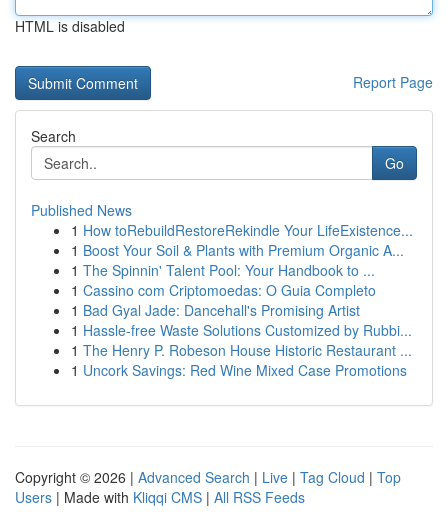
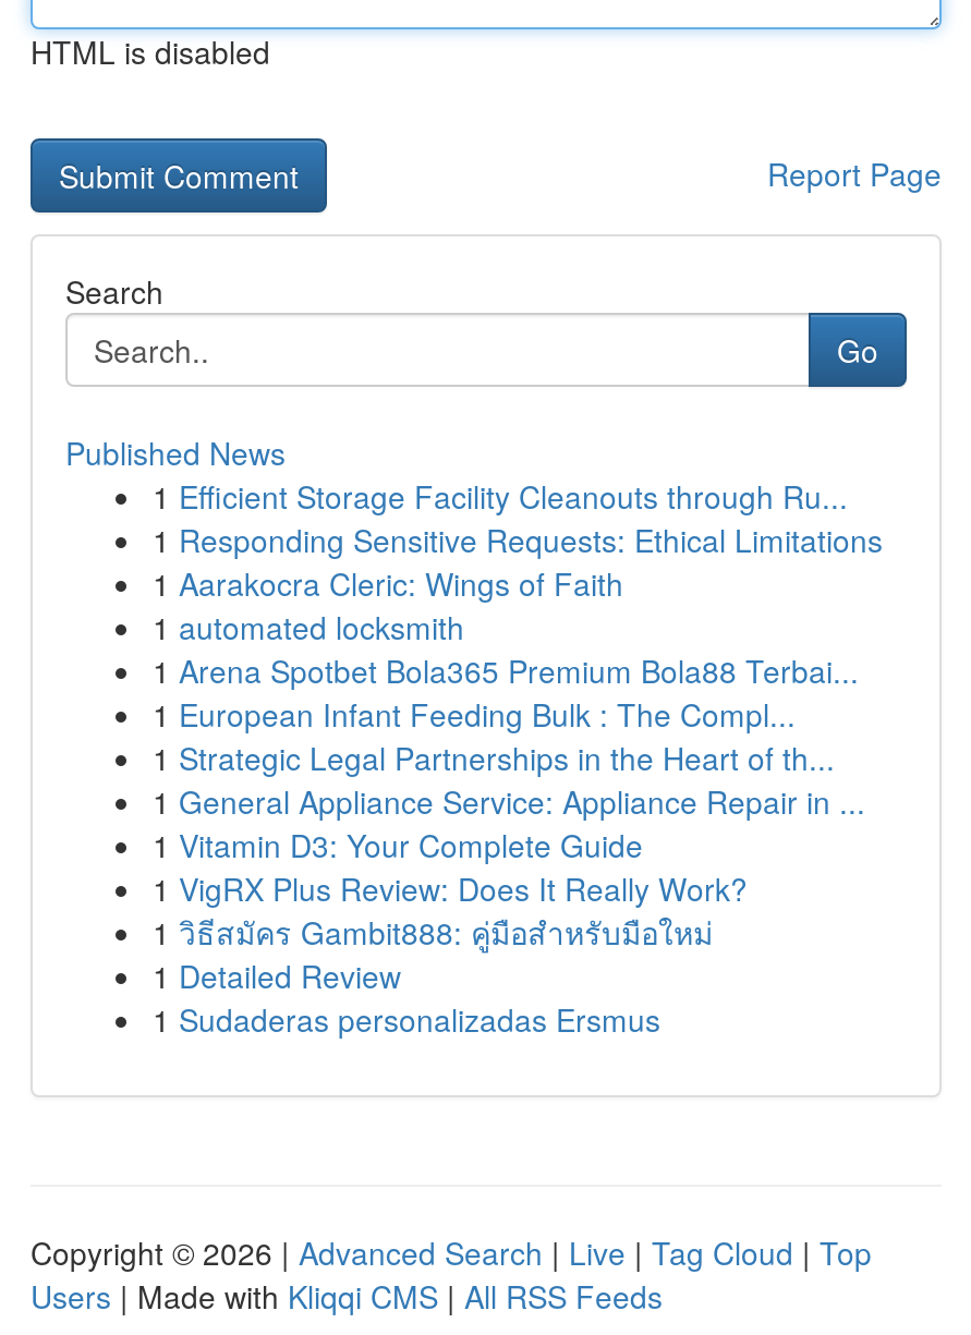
[71,220,413,380] 1 How toRebuildRestoreRekindle Your LifeExistence... | 1 Boost Your Soil & Plants with Premium Organic A... | 1 The Spinnin' Talent Pool: Your Handbook to ... | 1 Cassino com Criptomoedas: O Guia Completo | 1 Bad Gyal Jade: Dancehall's Promising Artist | 1 Hassle-free Waste Solutions Customized by Rubbi... | 1 The Henry P. Robeson House Historic Restaurant ... | 1 Uncork Savings: Red Wine Mixed Case Promotions -> [153,474,883,1041] 1 Efficient Storage Facility Cleanouts through Ru... | 1 Responding Sensitive Requests: Ethical Limitations | 1 Aarakocra Cleric: Wings of Faith | 1 automated locksmith | 1 Arena Spotbet Bola365 Premium Bola88 Terbai... | 1 European Infant Feeding Bulk : The Compl... | 1 Strategic Legal Partnerships in the Heart of th... | 1 General Appliance Service: Appliance Repair in ... | 1 Vitamin D3: Your Complete Guide | 1 VigRX Plus Review: Does It Really Work? | 1 วิธีสมัคร Gambit888: คู่มือสำหรับมือใหม่ | 1 Detailed Review | 1 Sudaderas personalizadas Ersmus

